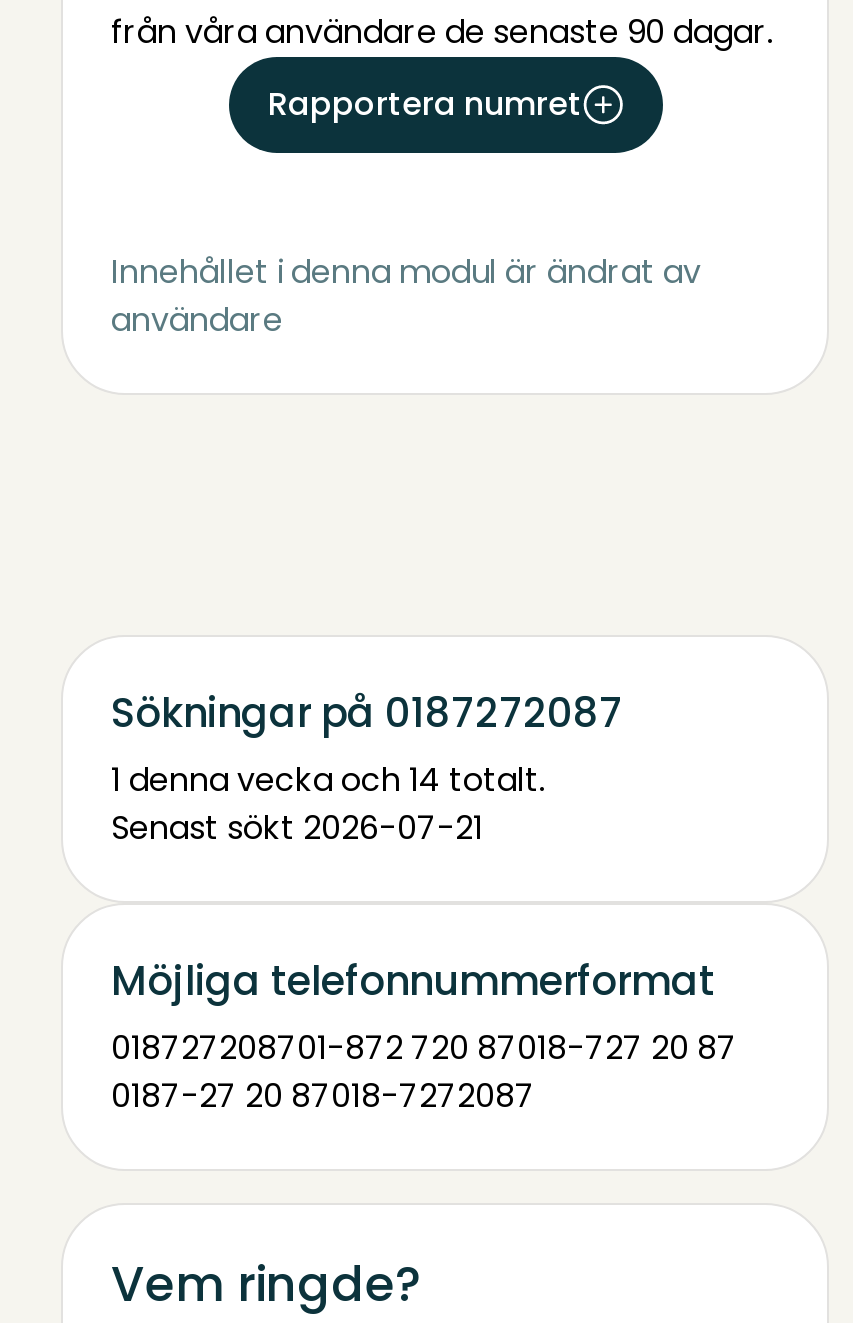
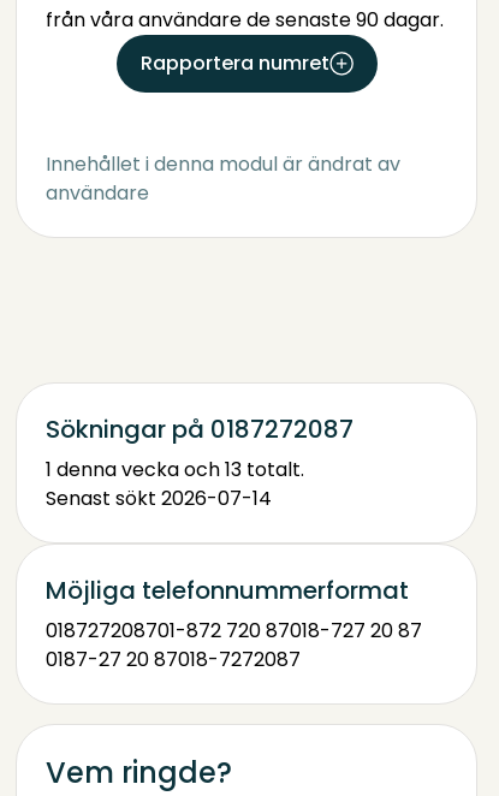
[111,757,545,803] 1 denna vecka och 14 totalt. -> [46,456,304,483] 1 denna vecka och 13 totalt.
[111,805,483,851] Senast sökt 2026-07-21 -> [46,485,272,512] Senast sökt 2026-07-14

